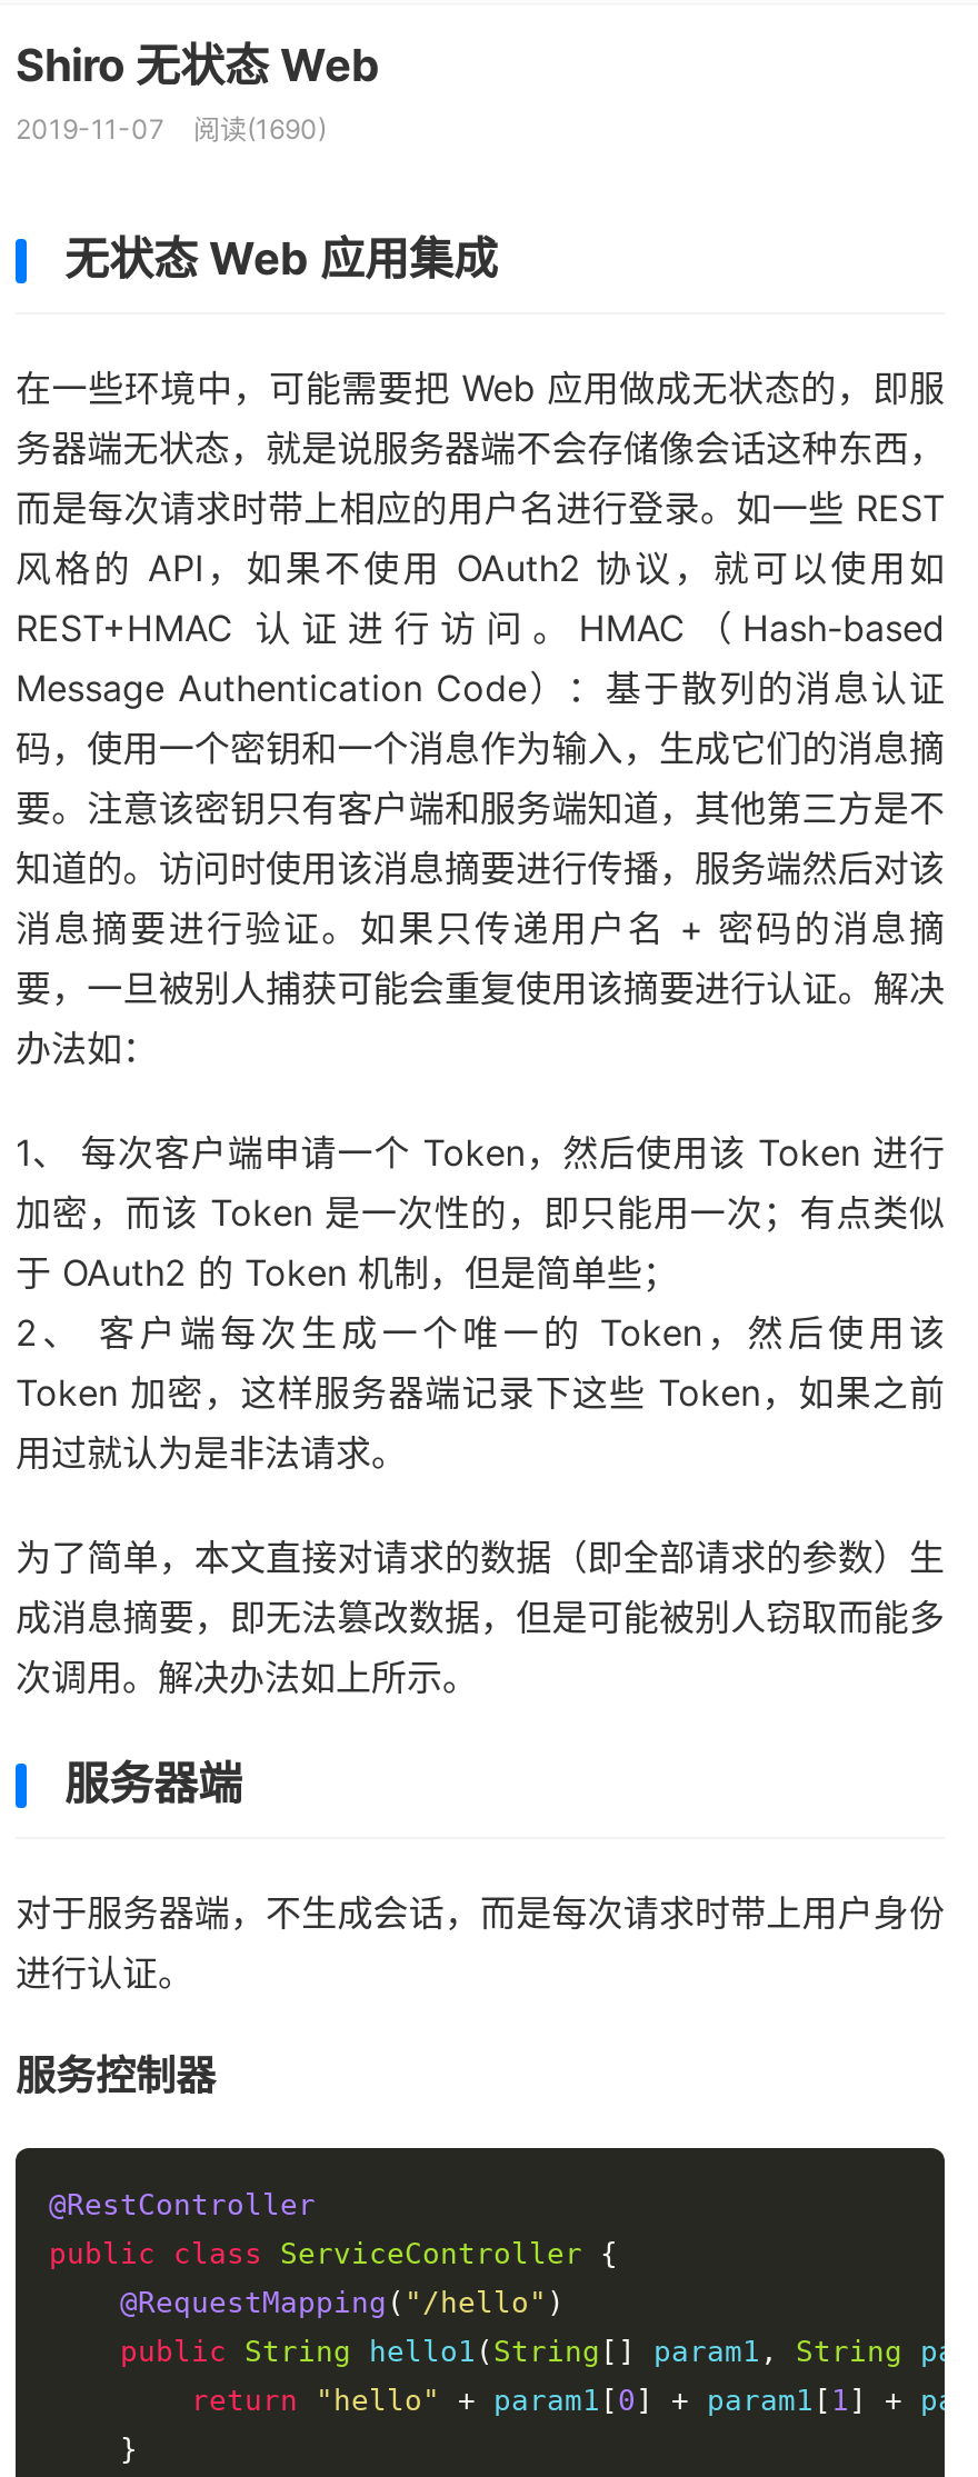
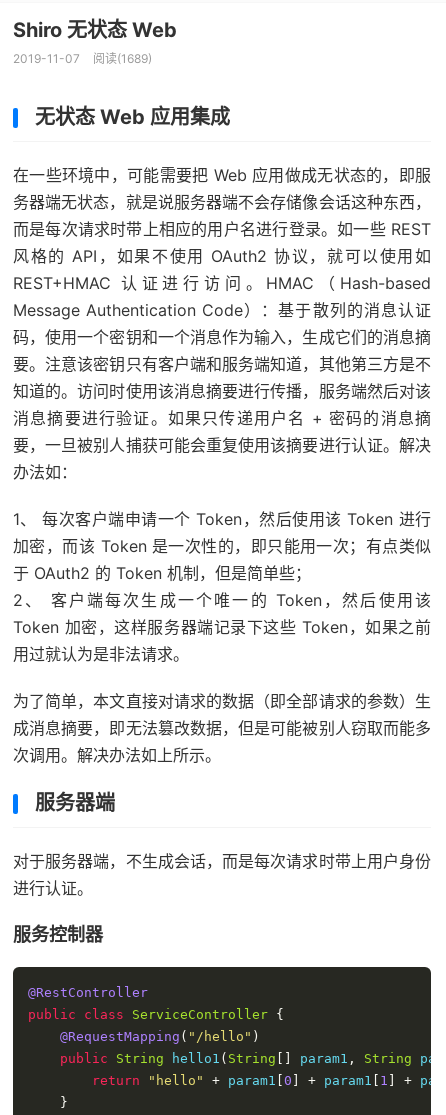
[16,112,327,146] 2019-11-07 阅读(1690) -> [13,51,152,66] 2019-11-07 阅读(1689)

